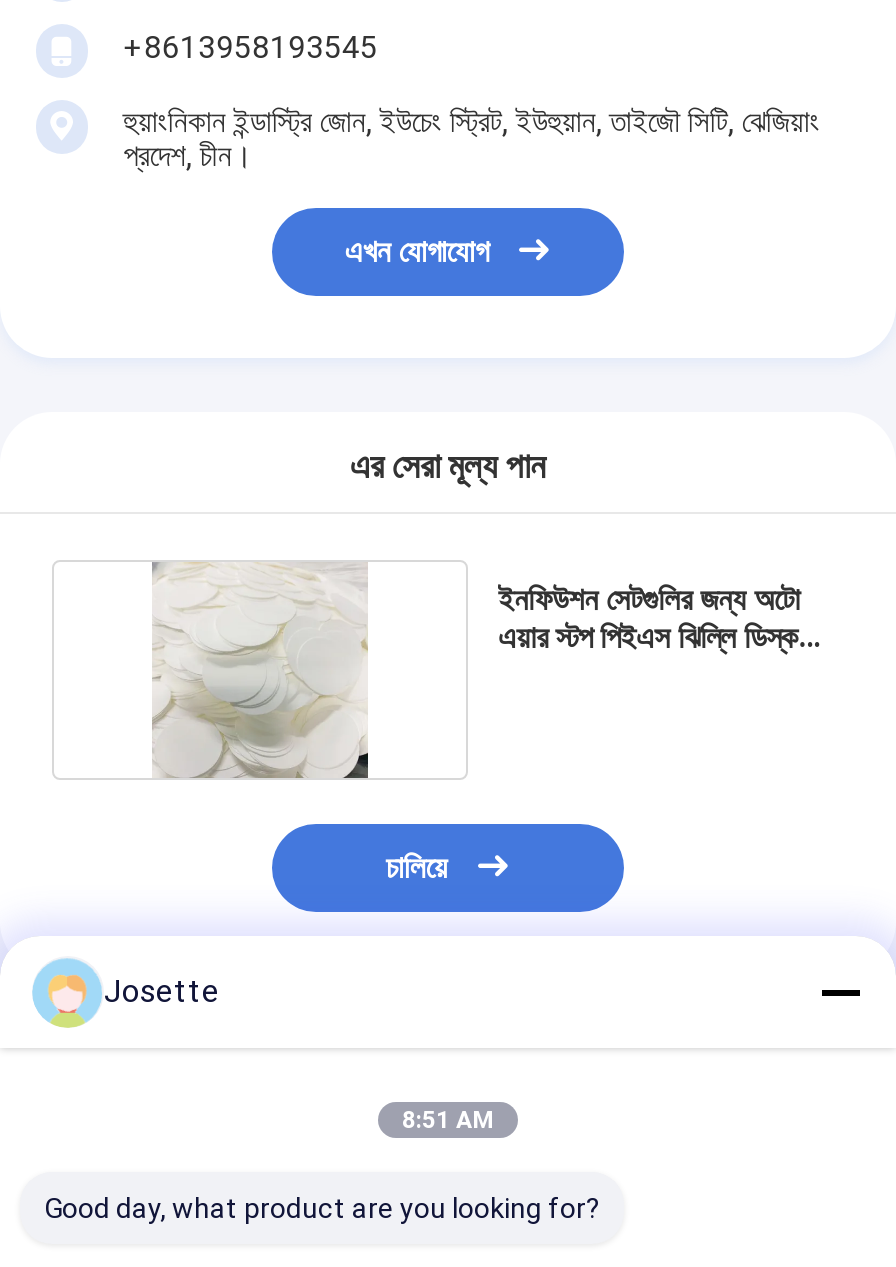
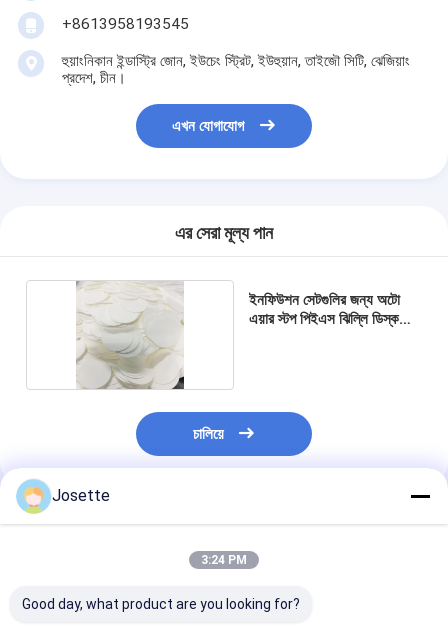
[402,1106,494,1134] 8:51 AM -> [201,553,247,567] 3:24 PM

